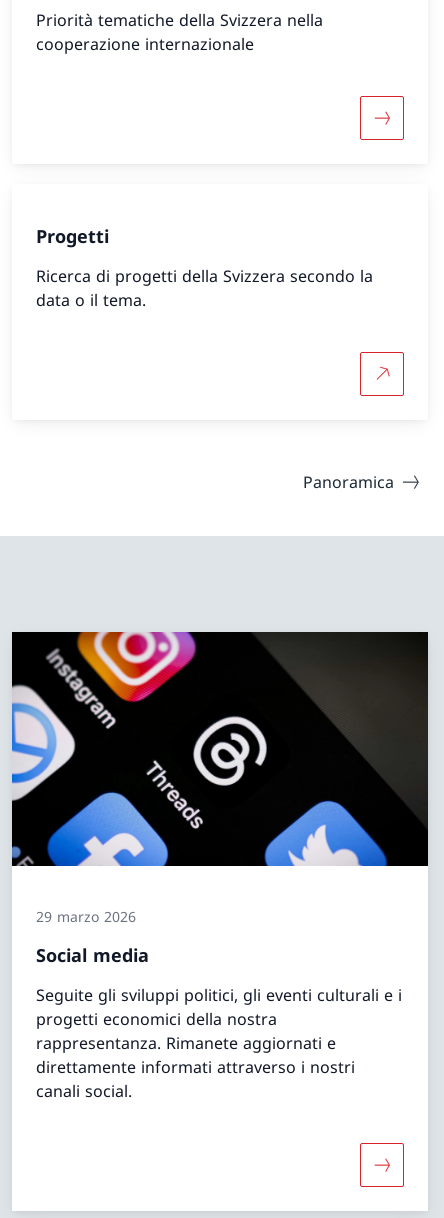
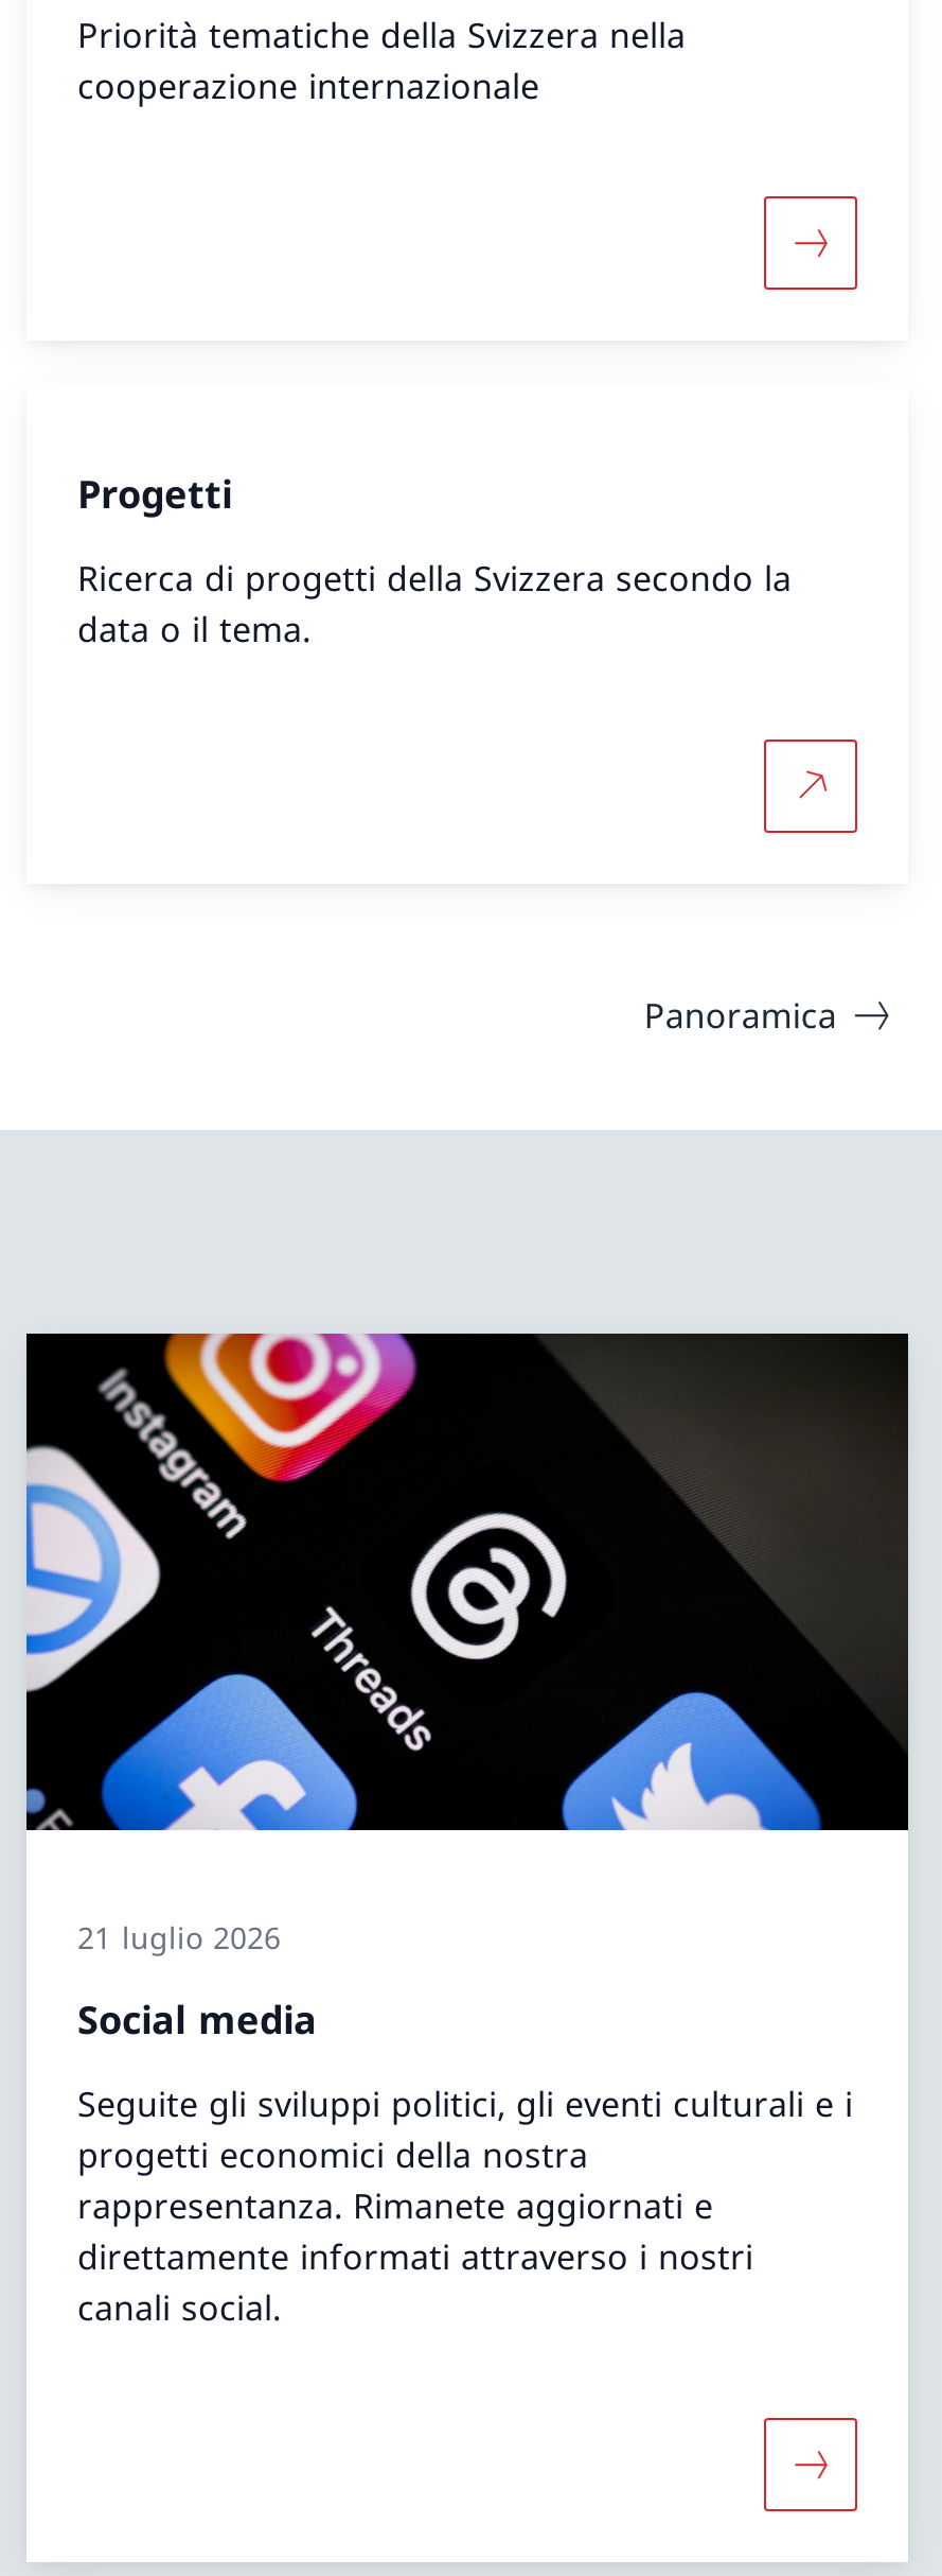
[36,907,136,926] 29 marzo 2026 -> [77,1917,281,1957] 21 luglio 2026

